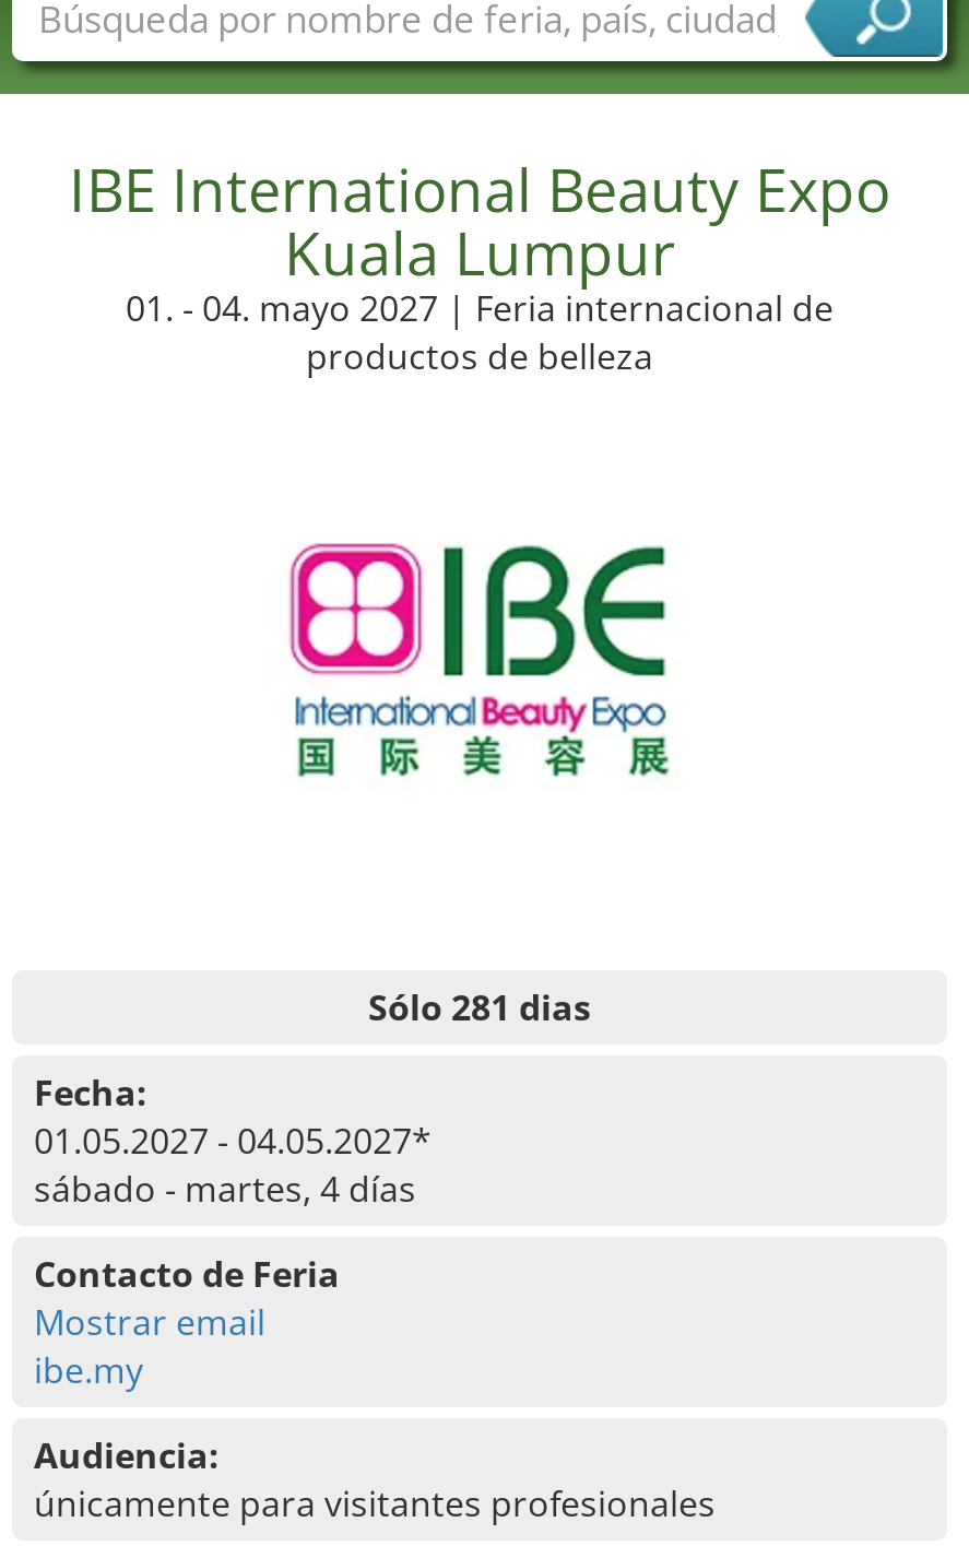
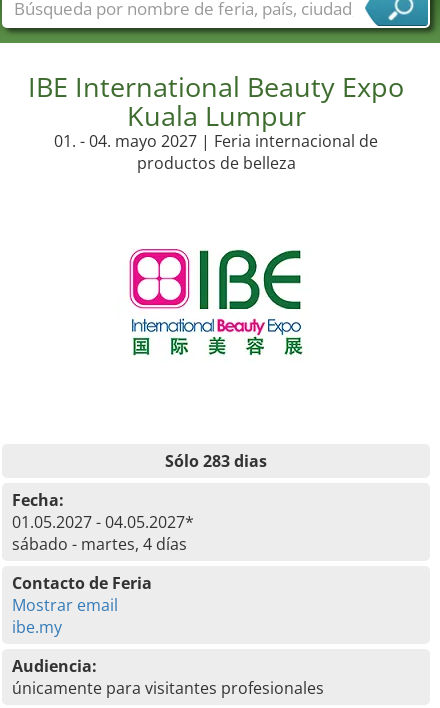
[368,983,591,1031] Sólo 281 dias -> [165,450,267,472] Sólo 283 dias

